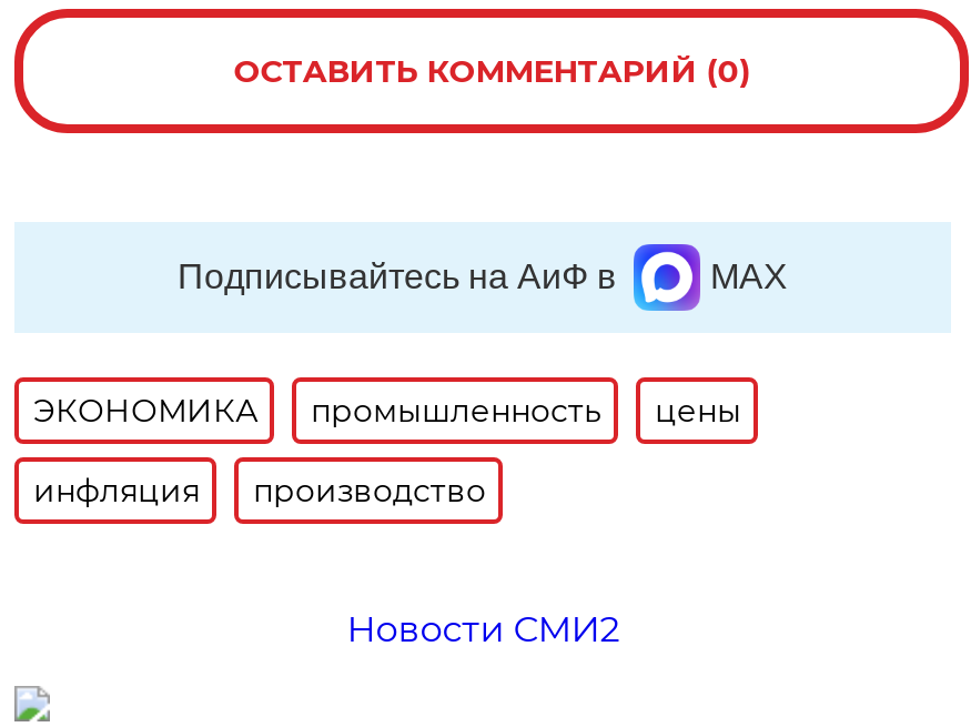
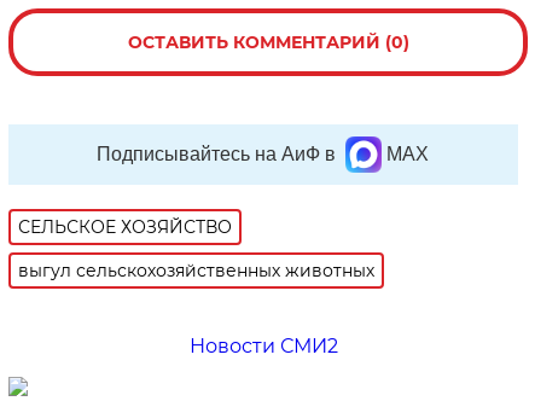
[33,390,741,430] ЭКОНОМИКА | промышленность | цены -> [19,216,232,238] СЕЛЬСКОЕ ХОЗЯЙСТВО
[33,470,486,510] инфляция | производство -> [19,260,375,281] выгул сельскохозяйственных животных

